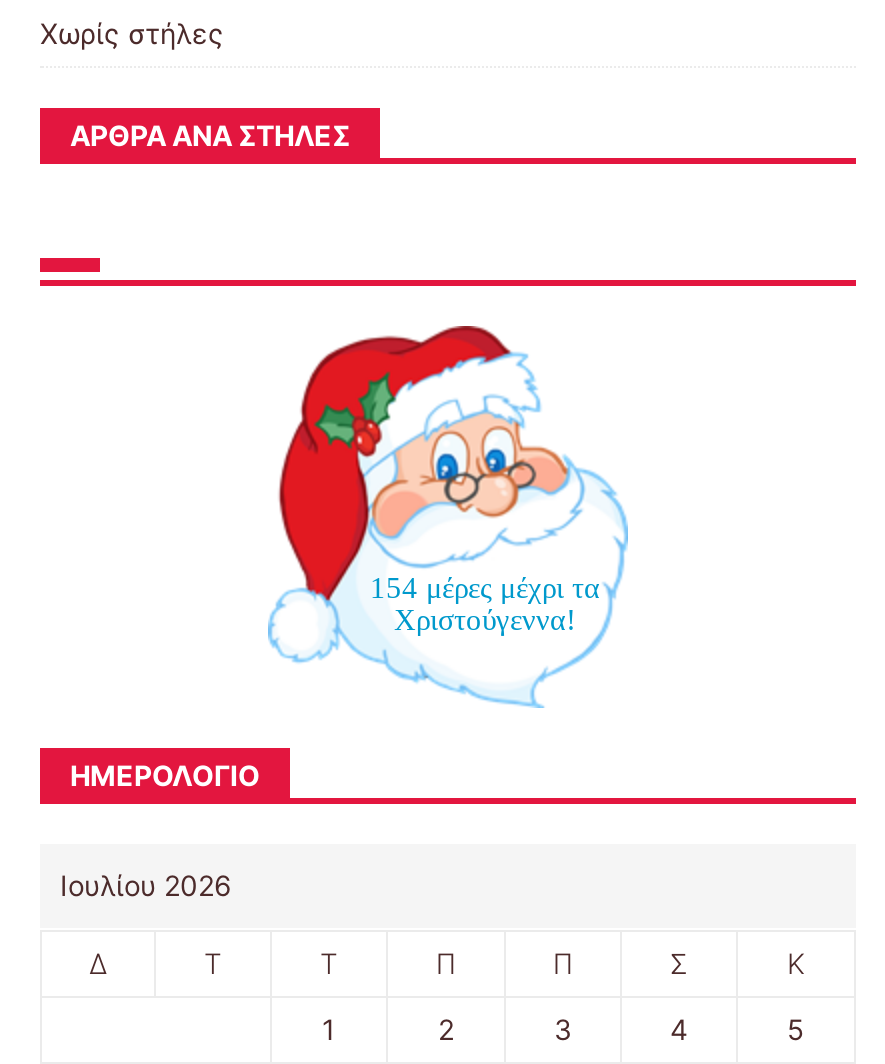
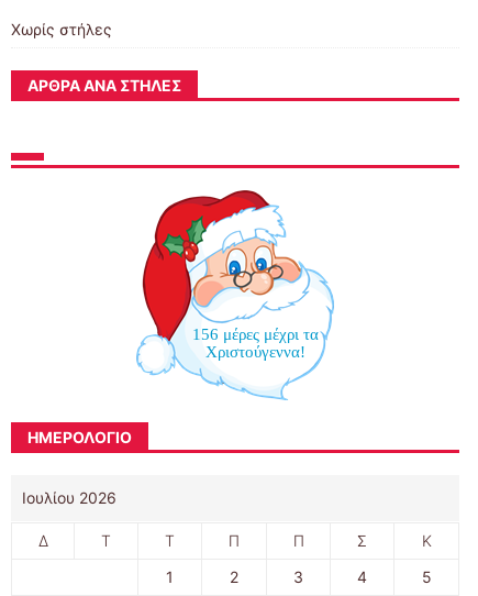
[370,573,600,605] 154 μέρες μέχρι τα -> [192,326,319,344] 156 μέρες μέχρι τα

